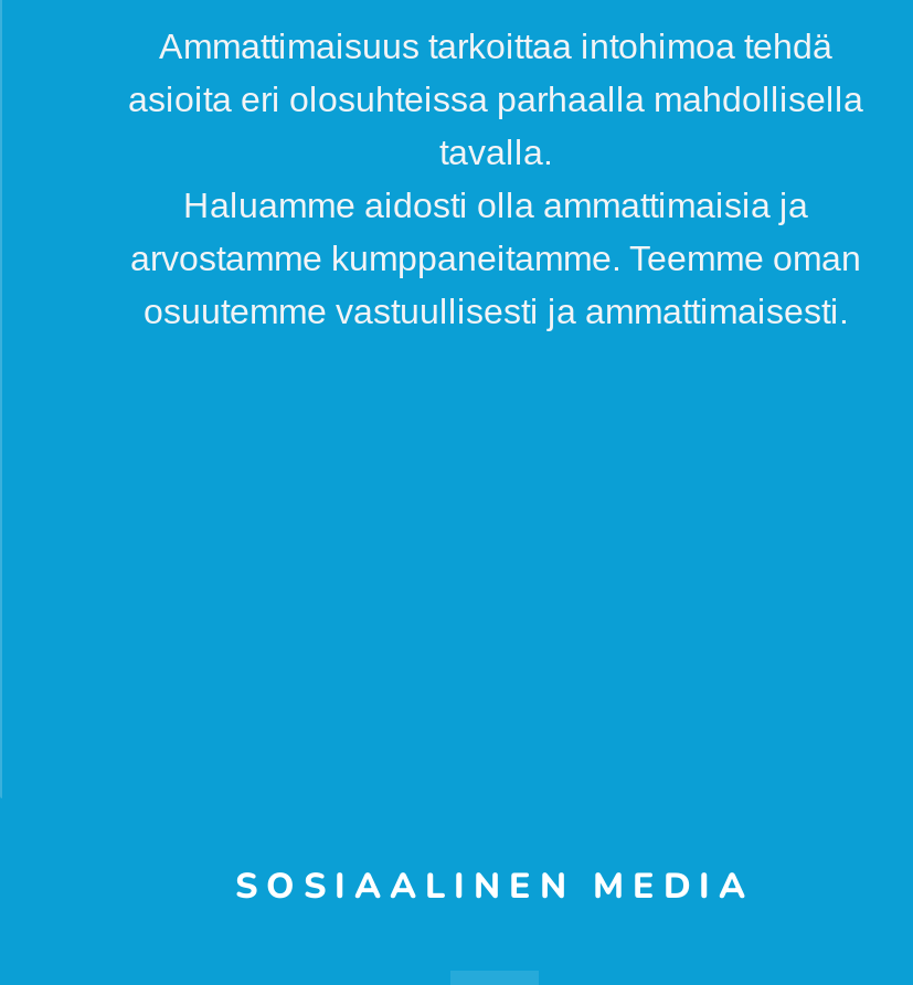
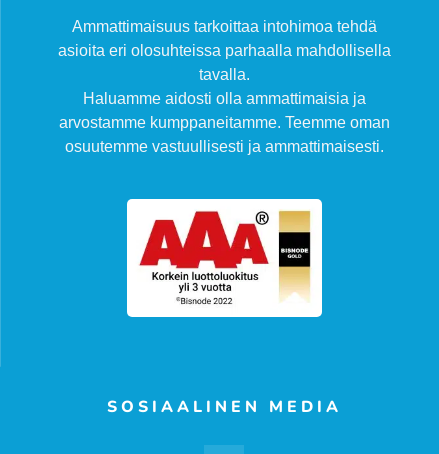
none -> [126,198,323,318] [image]

